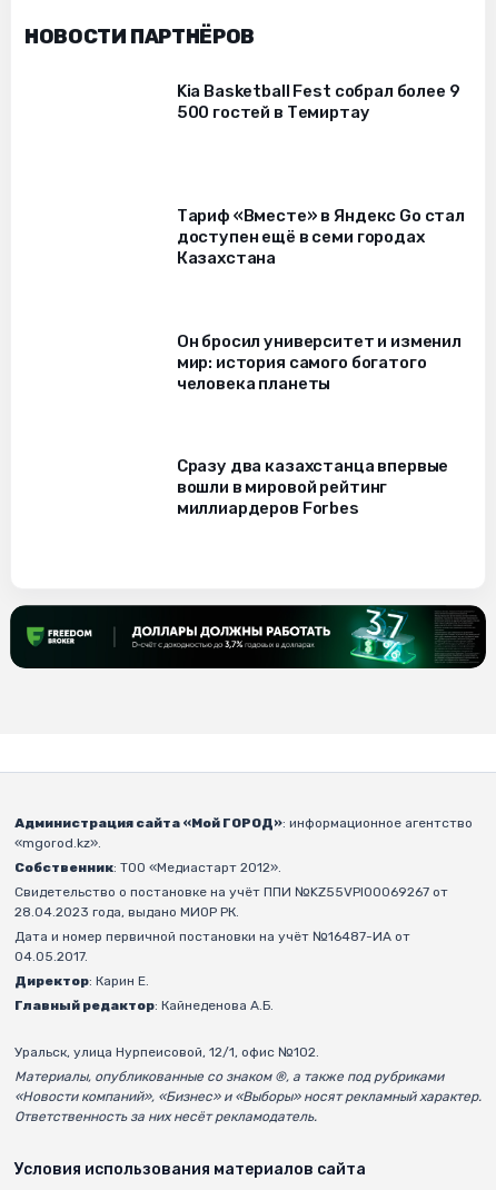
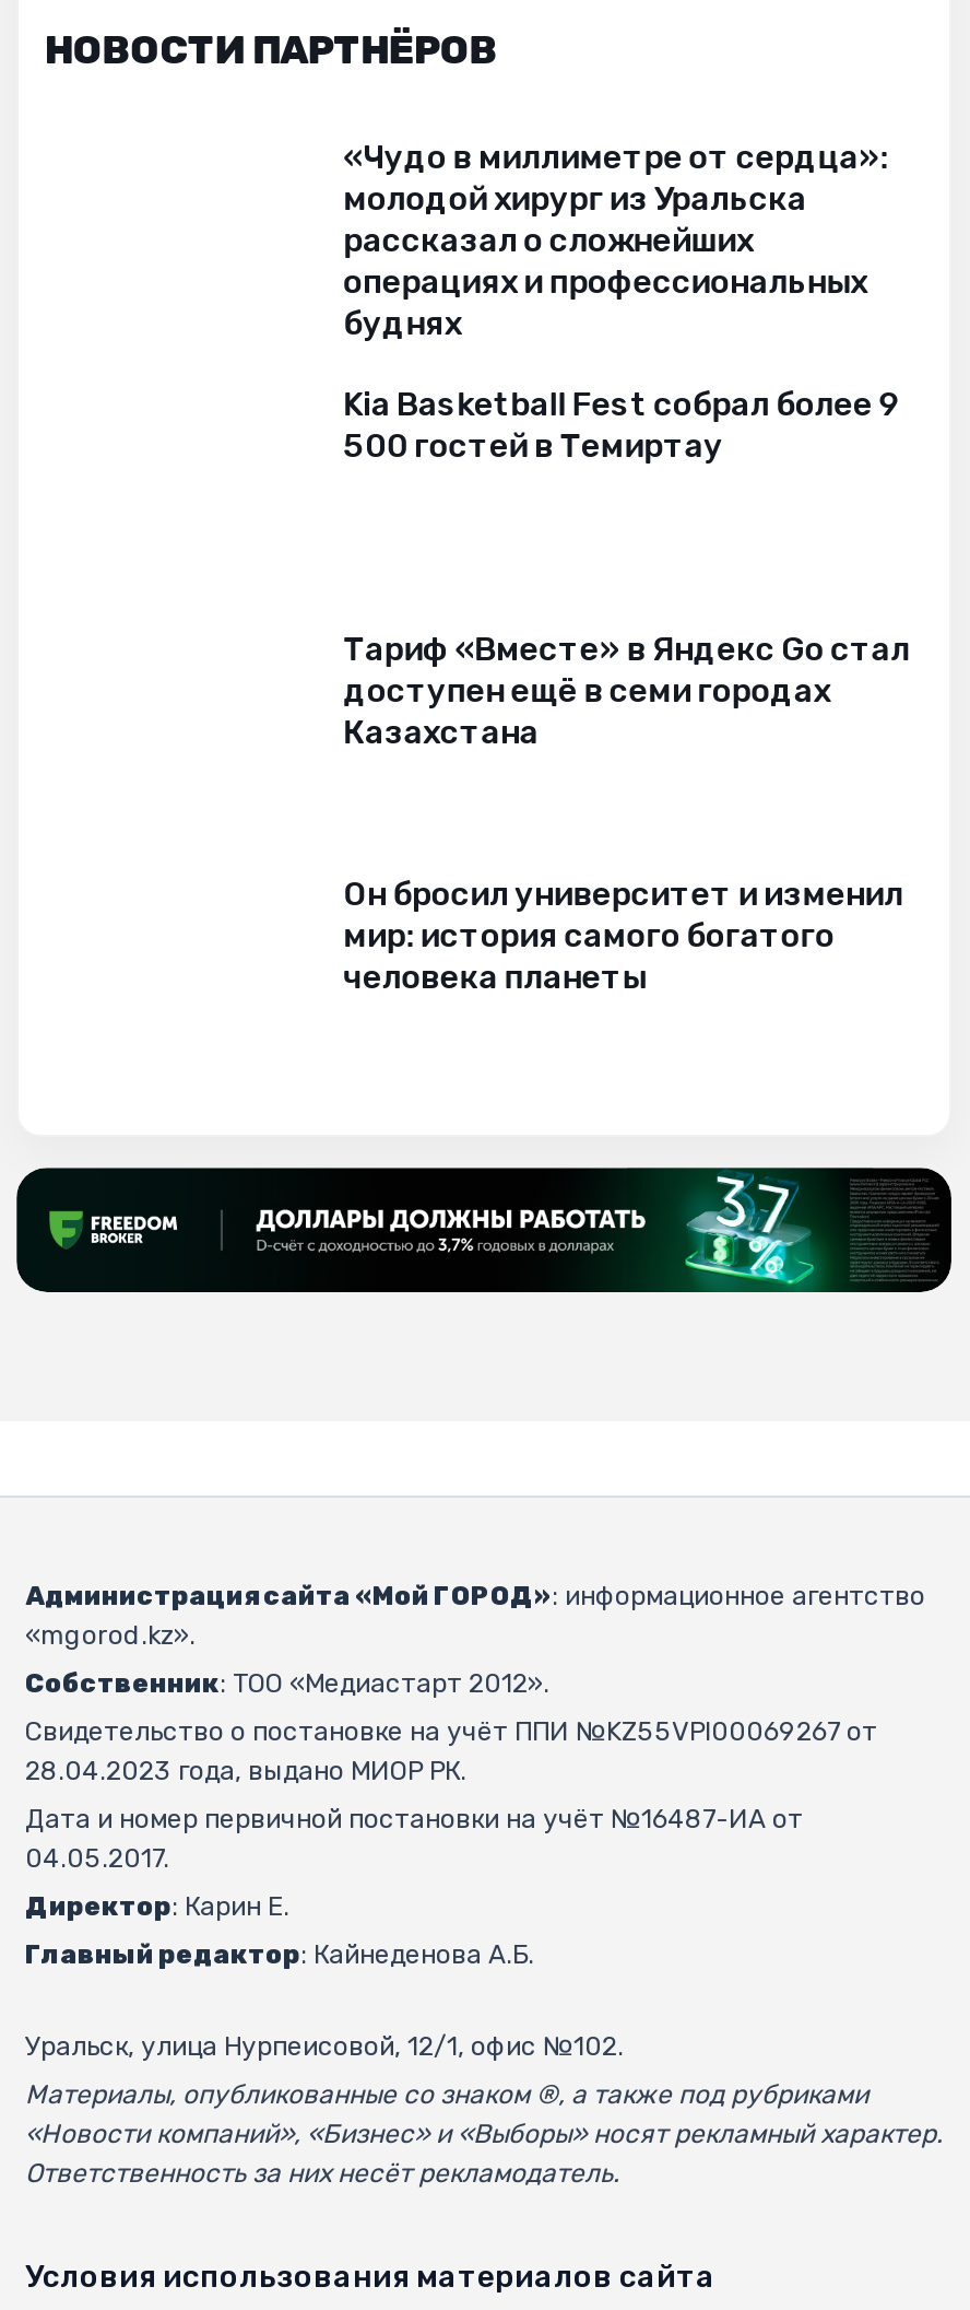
none -> [343,138,889,343] «Чудо в миллиметре от сердца»: | молодой хирург из Уральска | рассказал о сложнейших | операциях и профессиональных | буднях
moved [176,81,465,394] -> [343,384,910,998]: Kia Basketball Fest собрал более 9 | 500 гостей в Темиртау | Тариф «Вместе» в Яндекс Go стал | доступен ещё в семи городах | Казахстана | Он бросил университет и изменил | мир: история самого богатого | человека планеты
[176,456,449,519] Сразу два казахстанца впервые | вошли в мировой рейтинг | миллиардеров Forbes -> none

